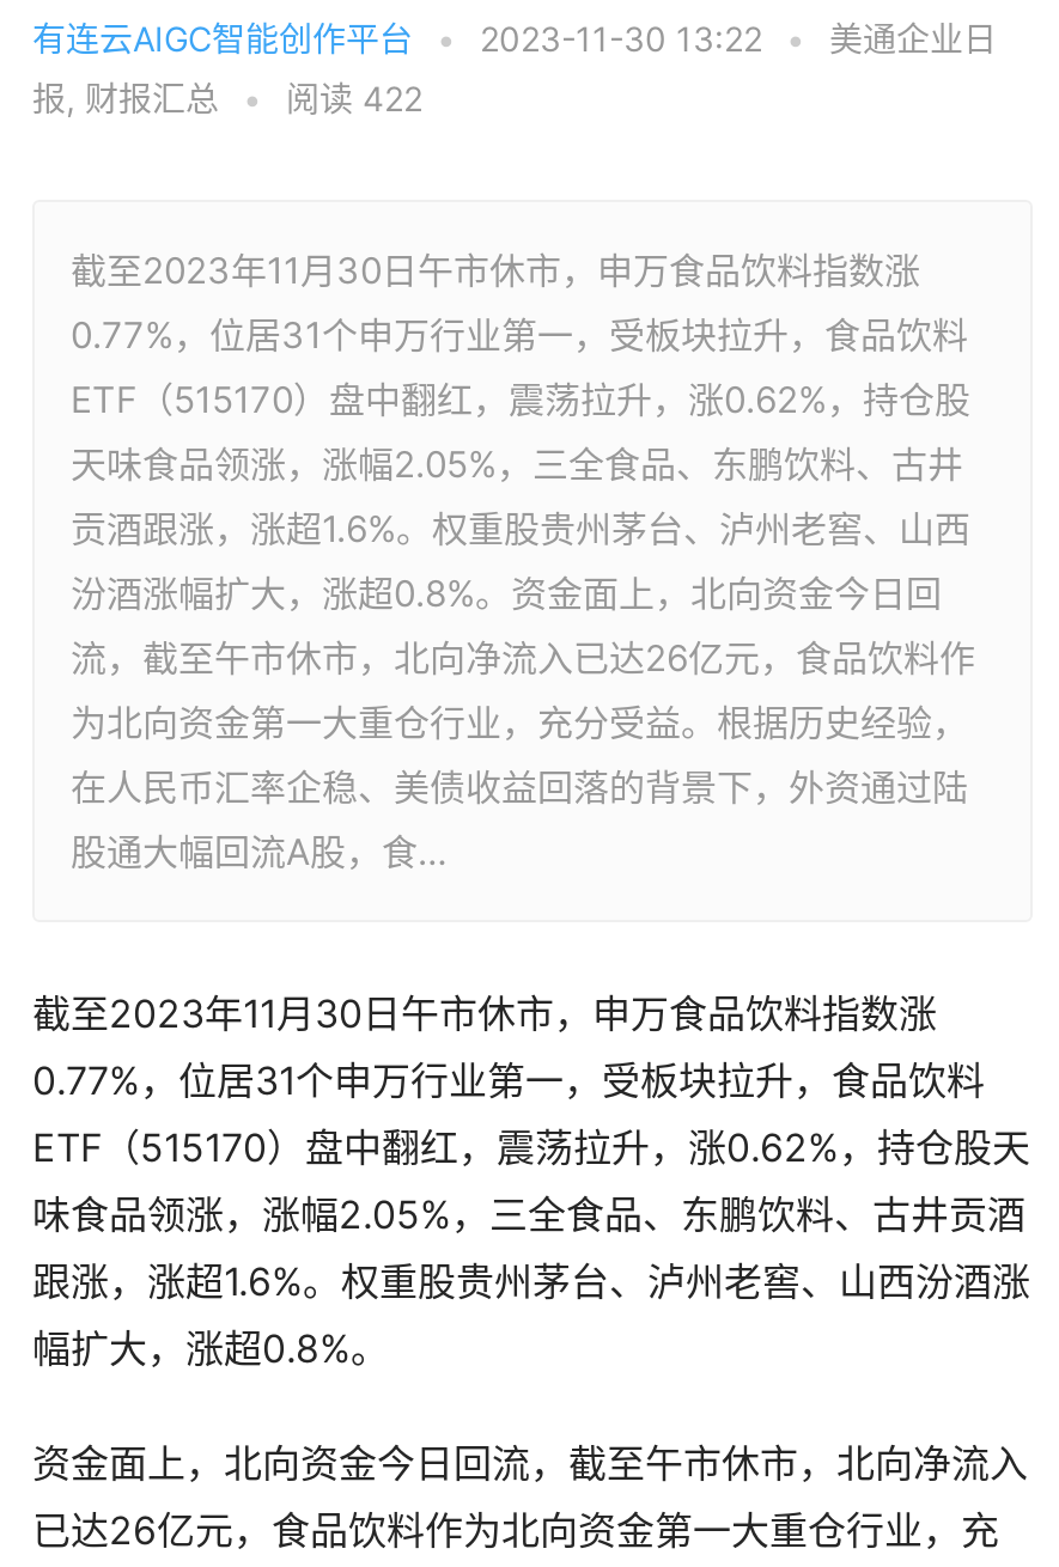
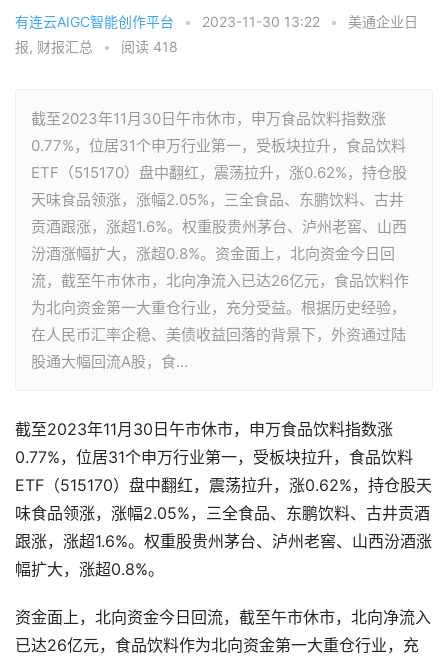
[32,78,422,118] 报,财报汇总 • 阅读 422 -> [15,38,178,55] 报,财报汇总 • 阅读 418

